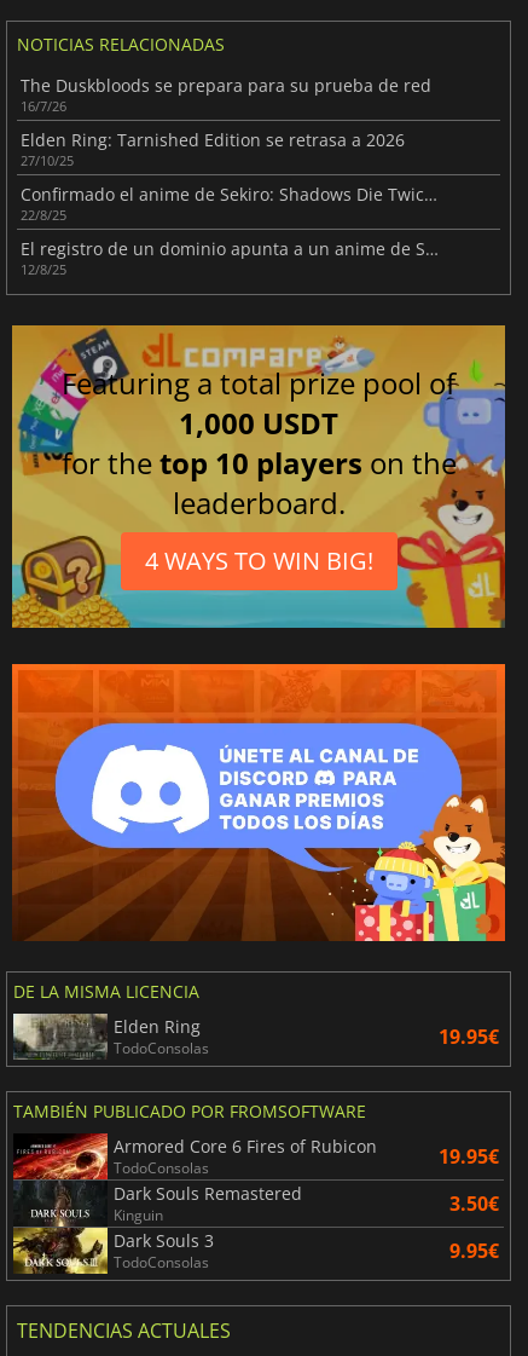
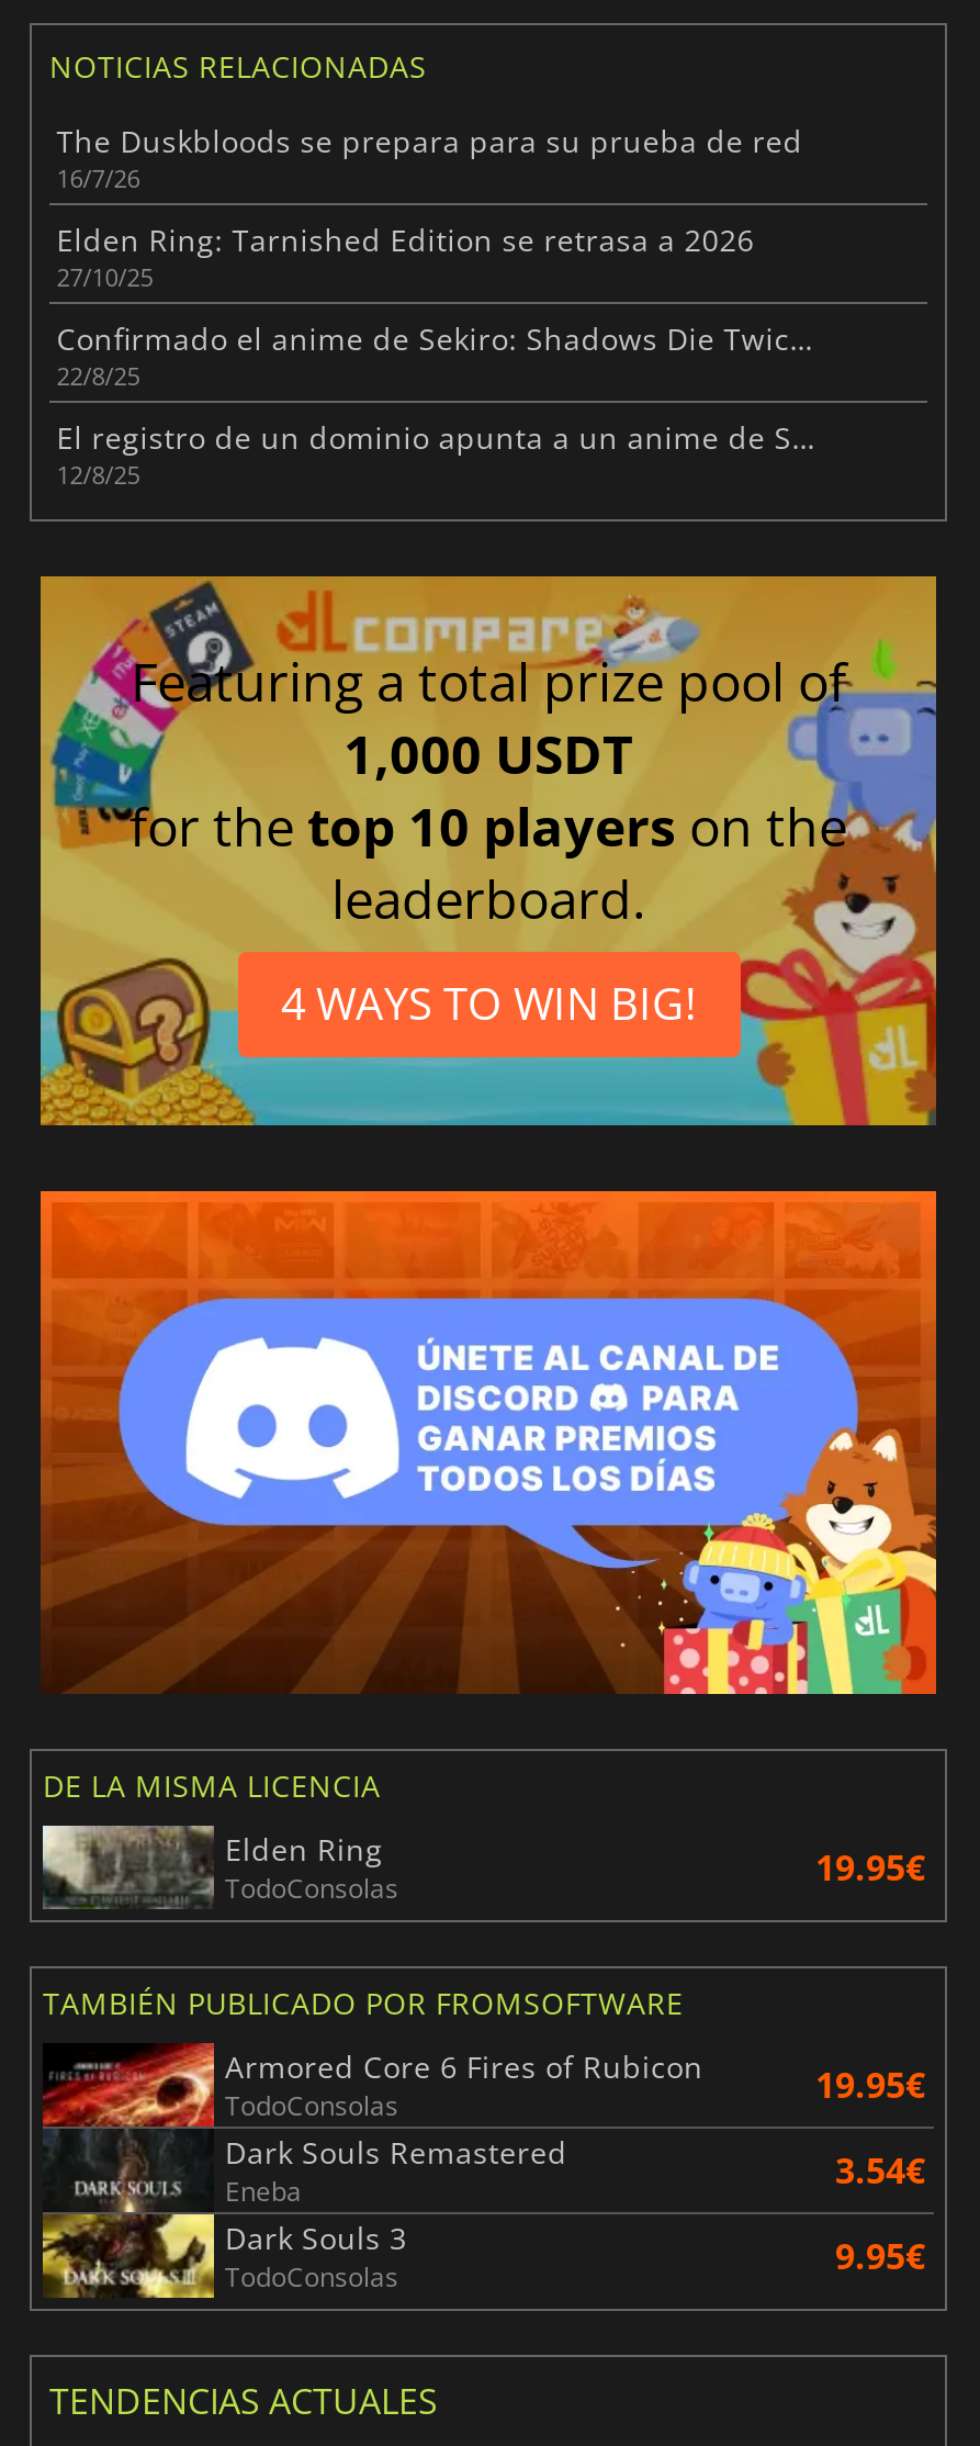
[114,1191,499,1226] Kinguin | 3.50€ -> [225,2147,925,2211] Eneba | 3.54€

